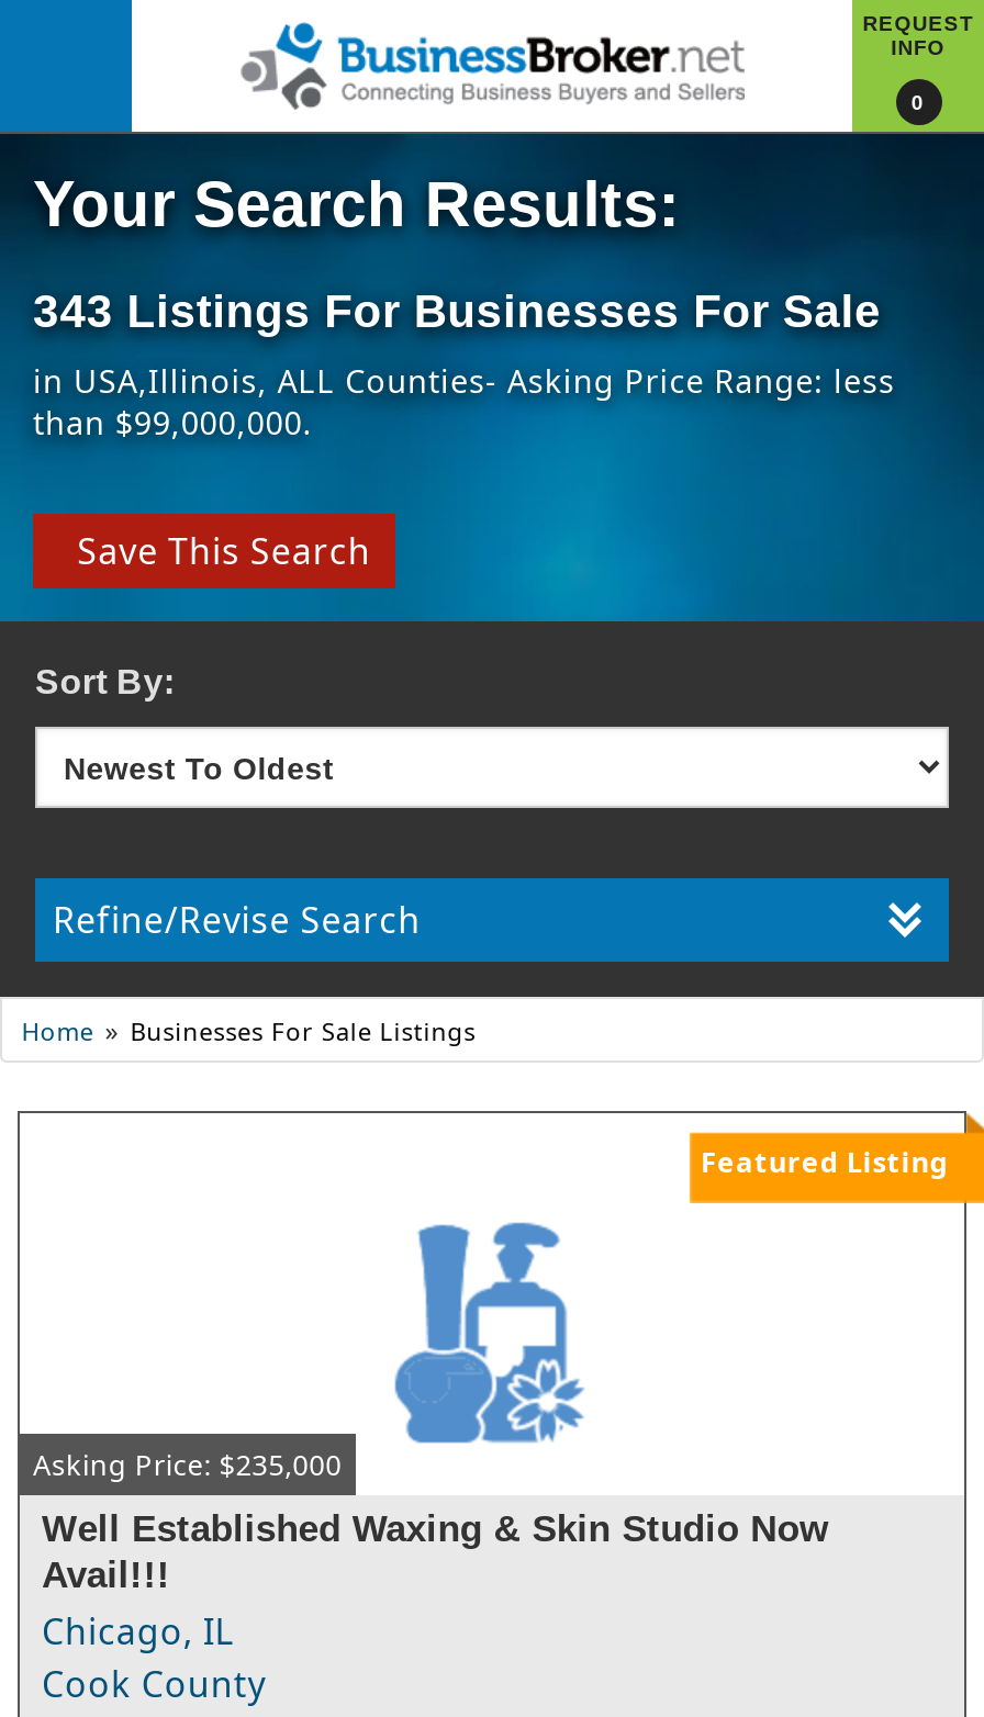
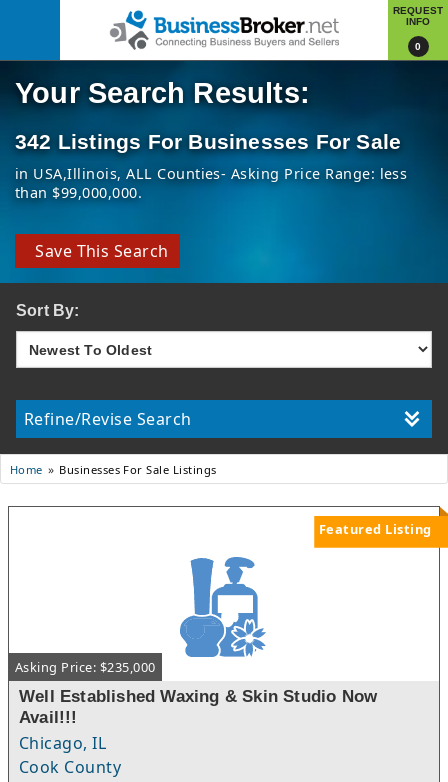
[33,285,881,336] 343 Listings For Businesses For Sale -> [15,130,401,153] 342 Listings For Businesses For Sale

